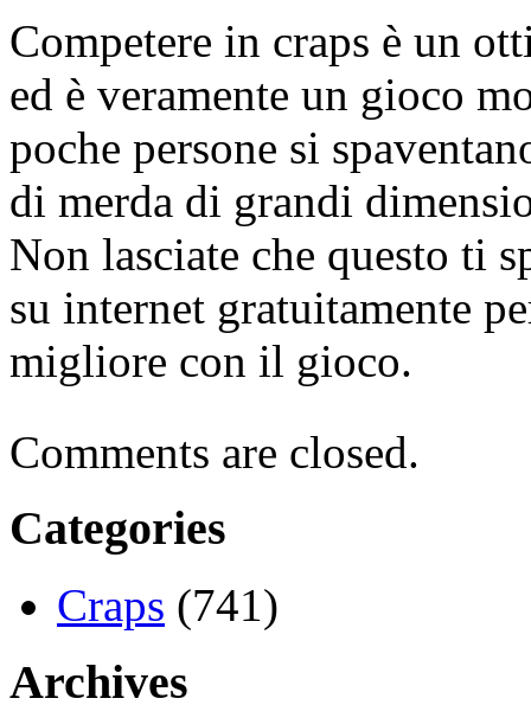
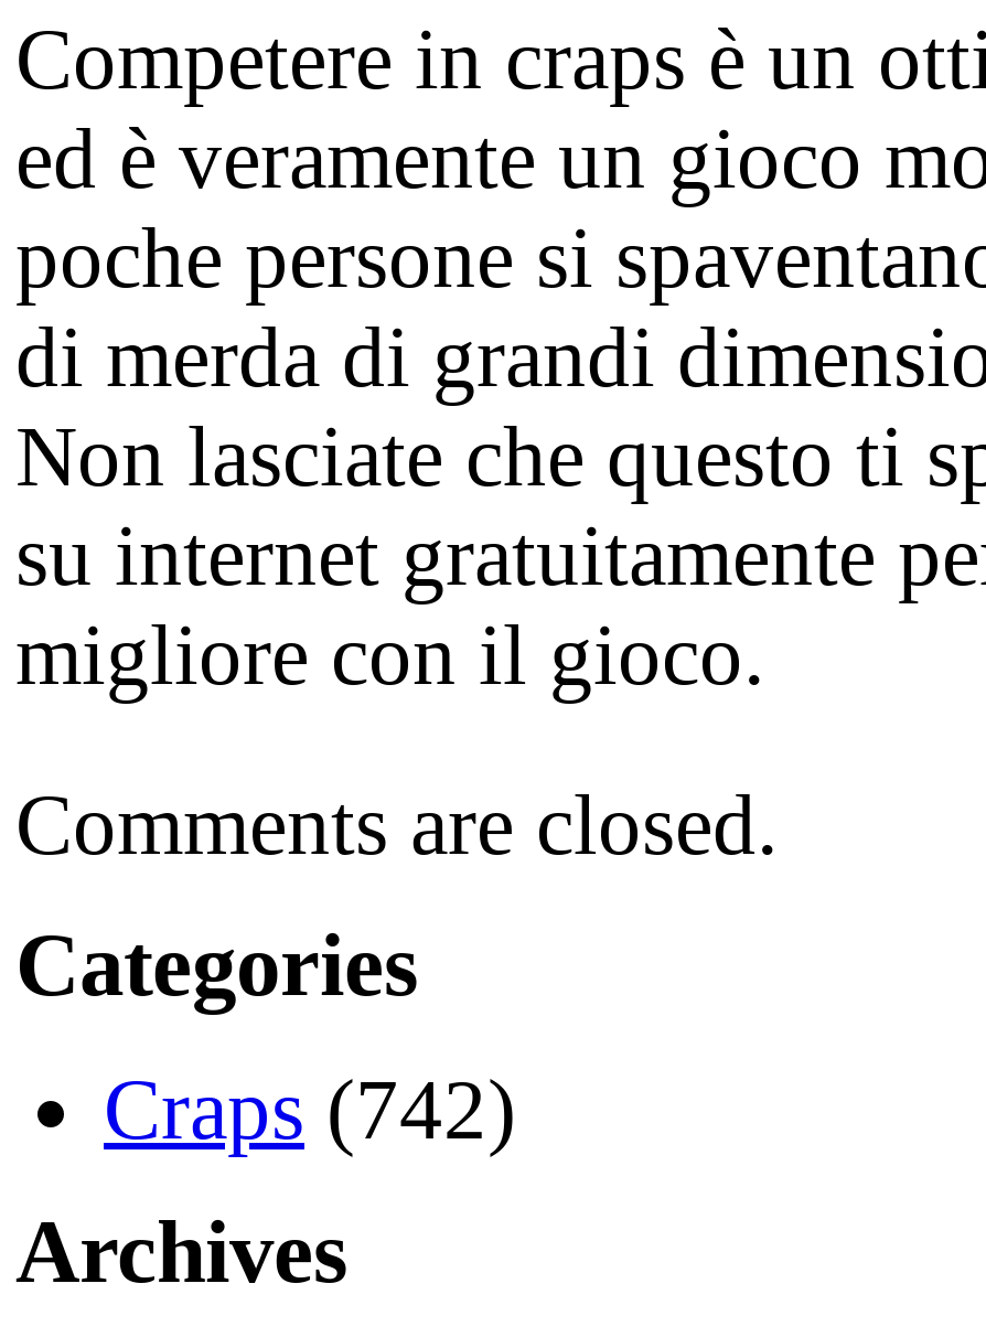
[57,580,279,631] Craps (741) -> [104,1061,516,1156] Craps (742)

